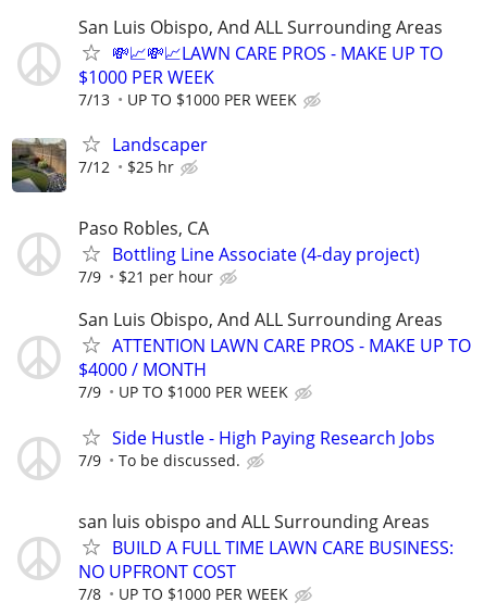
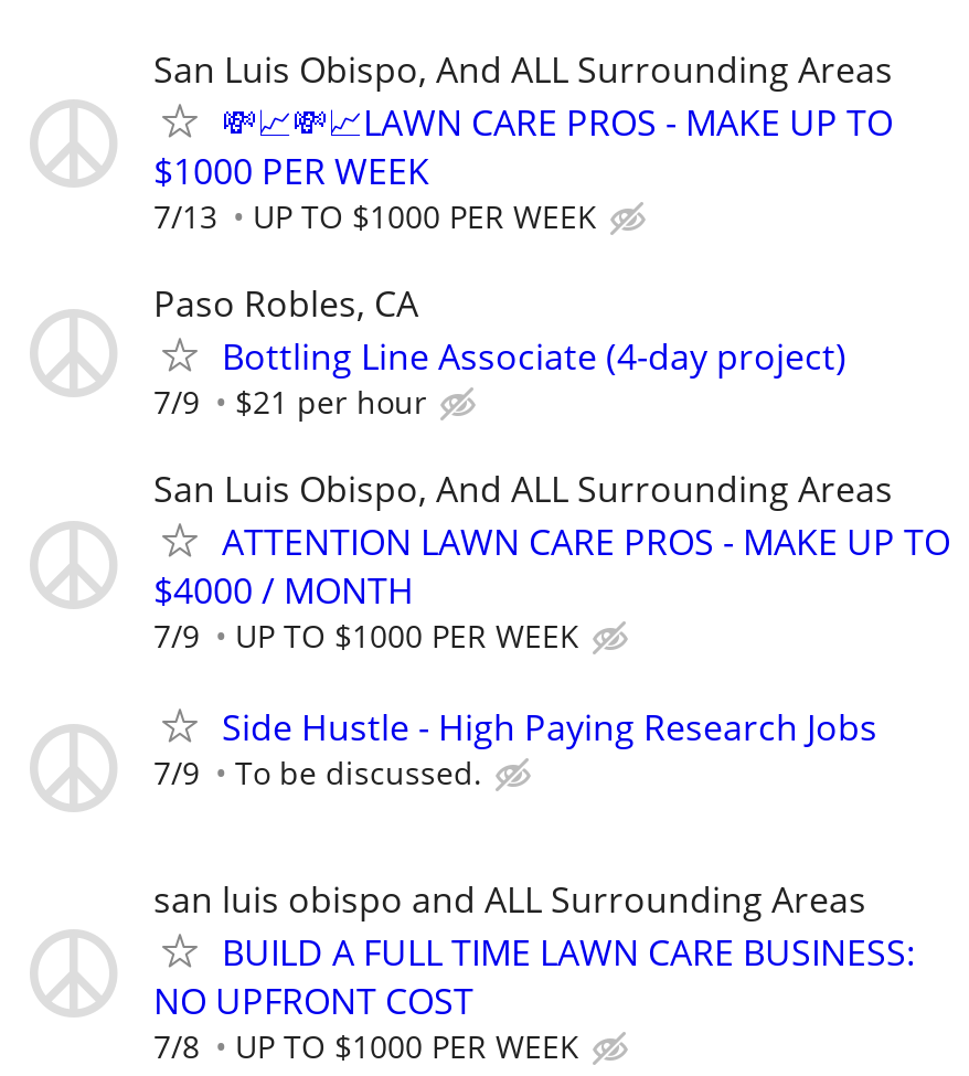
[11,133,208,193] [image] | Landscaper | 7/12 | $25 hr -> none

